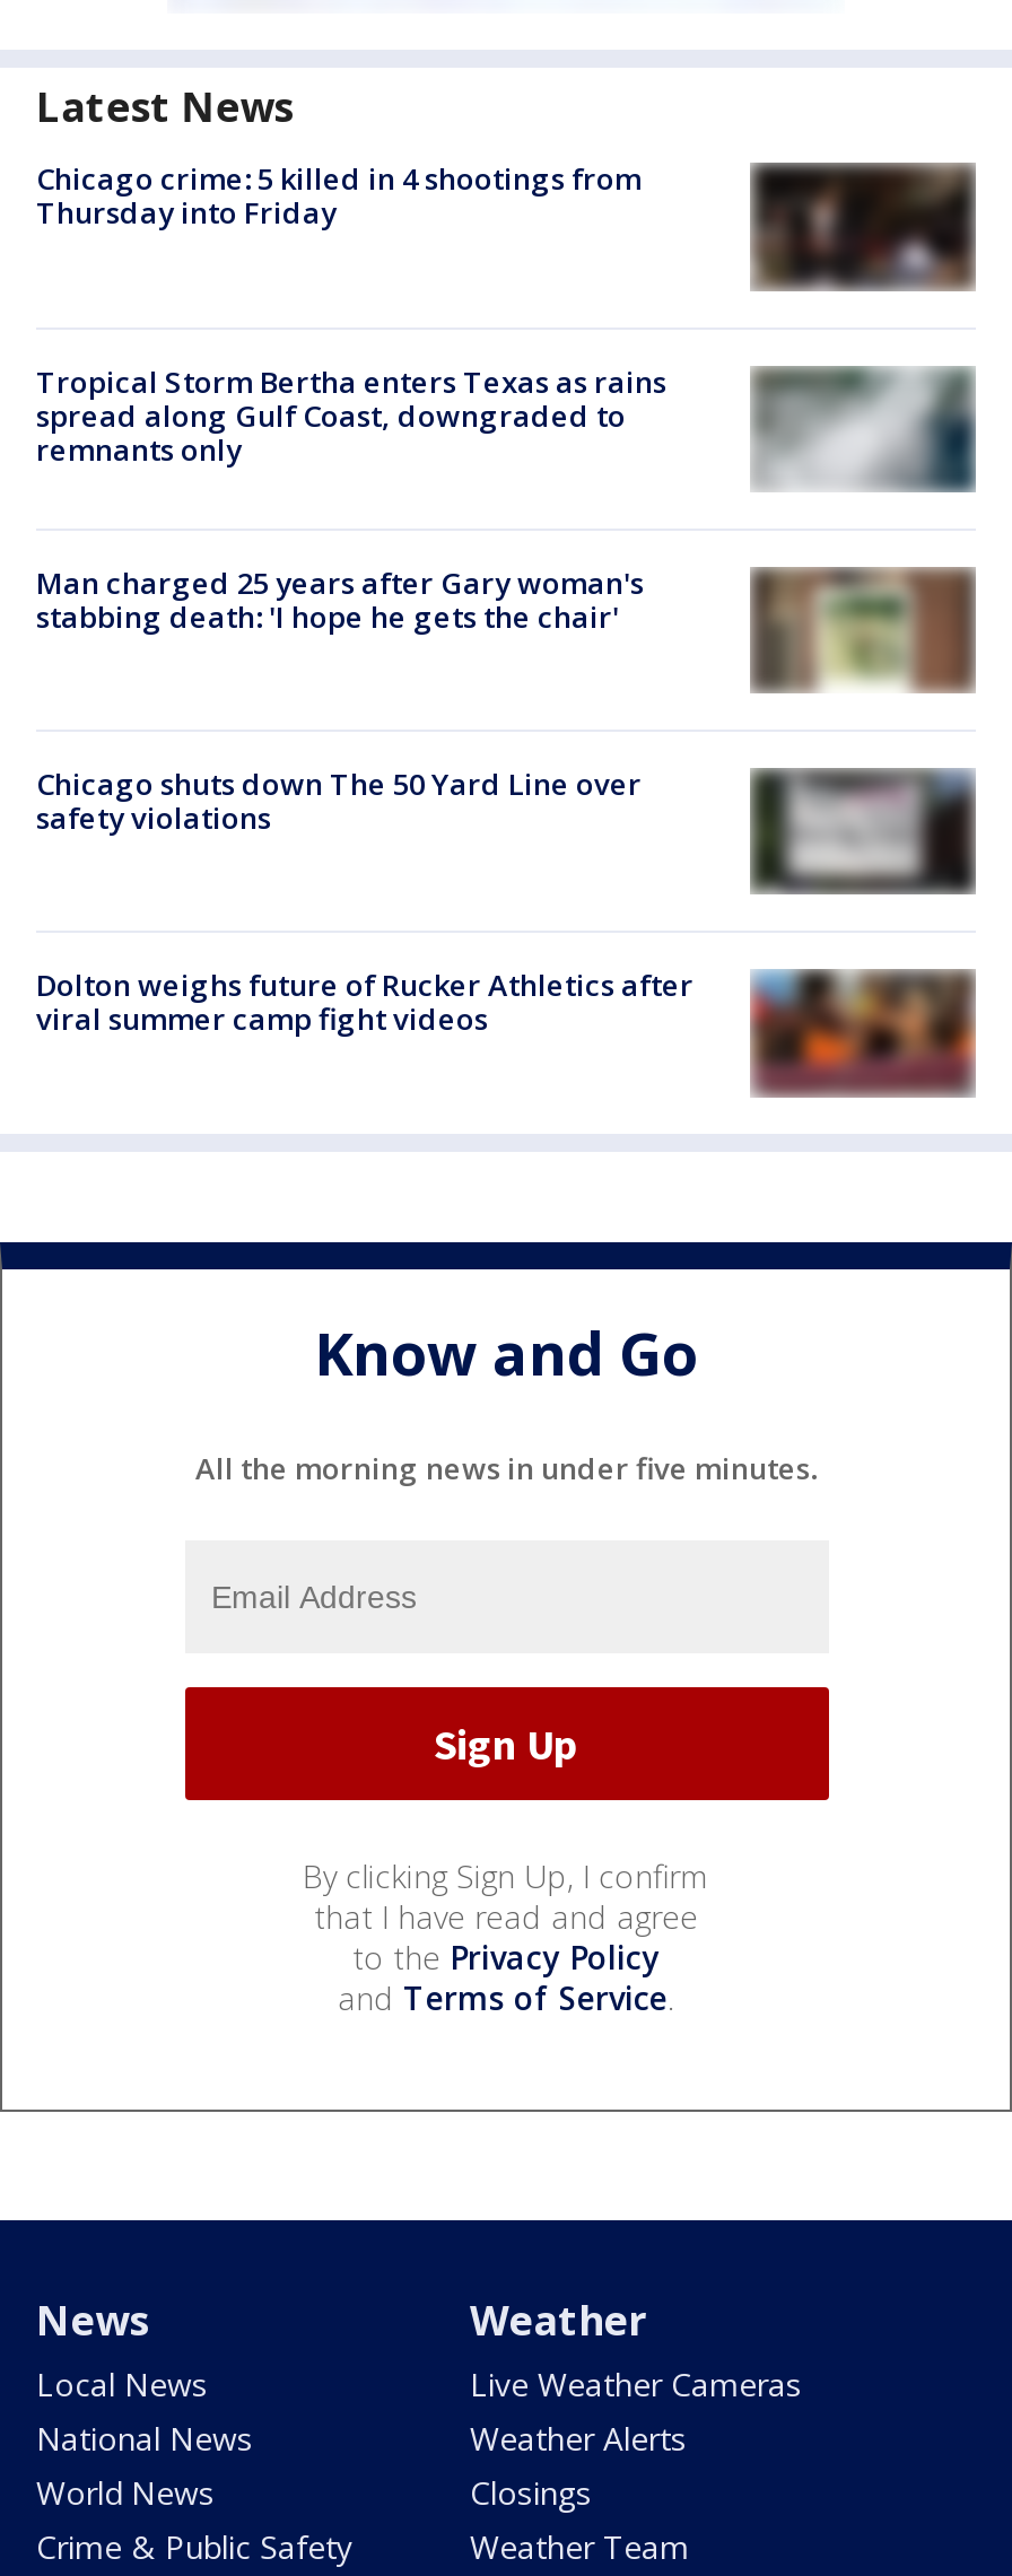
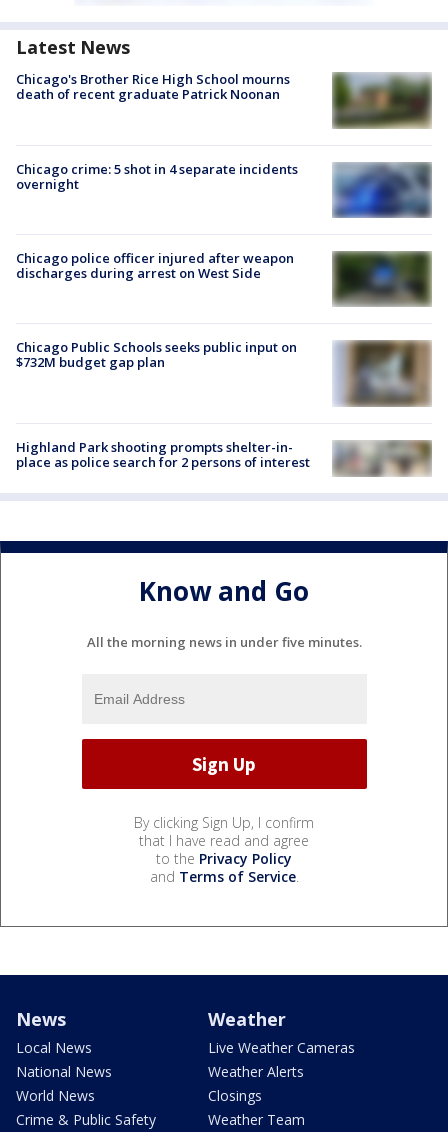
[36,159,642,234] Chicago crime: 5 killed in 4 shootings from | Thursday into Friday -> [16,70,290,103] Chicago's Brother Rice High School mourns | death of recent graduate Patrick Noonan
[757,163,974,287] [image] -> [336,72,432,128] [image]
[36,361,971,490] [image] | Tropical Storm Bertha enters Texas as rains | spread along Gulf Coast, downgraded to | remnants only -> [16,160,430,218] [image] | Chicago crime: 5 shot in 4 separate incidents | overnight
[36,562,644,637] Man charged 25 years after Gary woman's | stabbing death: 'I hope he gets the chair' -> [16,249,294,282] Chicago police officer injured after weapon | discharges during arrest on West Side
[766,569,960,691] [image] -> [339,253,426,307] [image]
[36,764,642,838] Chicago shuts down The 50 Yard Line over | safety violations -> [16,338,297,371] Chicago Public Schools seeks public input on | $732M budget gap plan
[750,768,976,919] [image] -> [333,341,432,408] [image]
[36,966,978,1098] [image] | Dolton weighs future of Rucker Athletics after | viral summer camp fight videos -> [16,429,432,477] [image] | Highland Park shooting prompts shelter-in- | place as police search for 2 persons of interest

